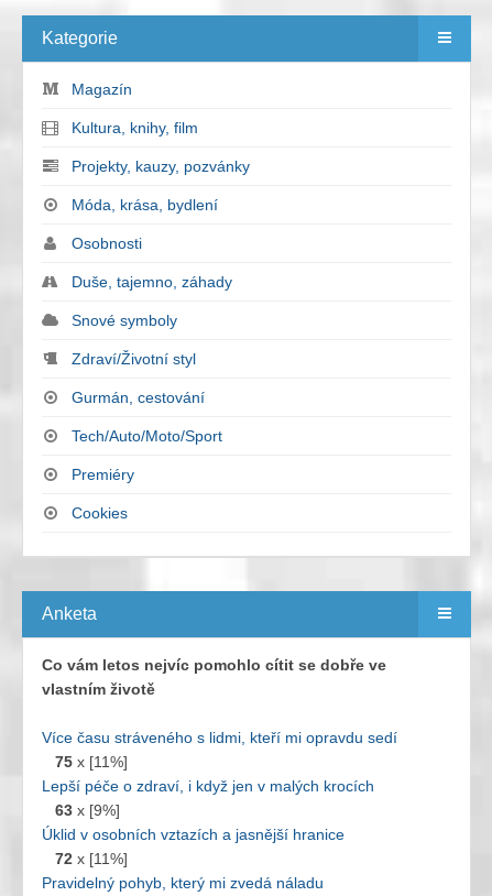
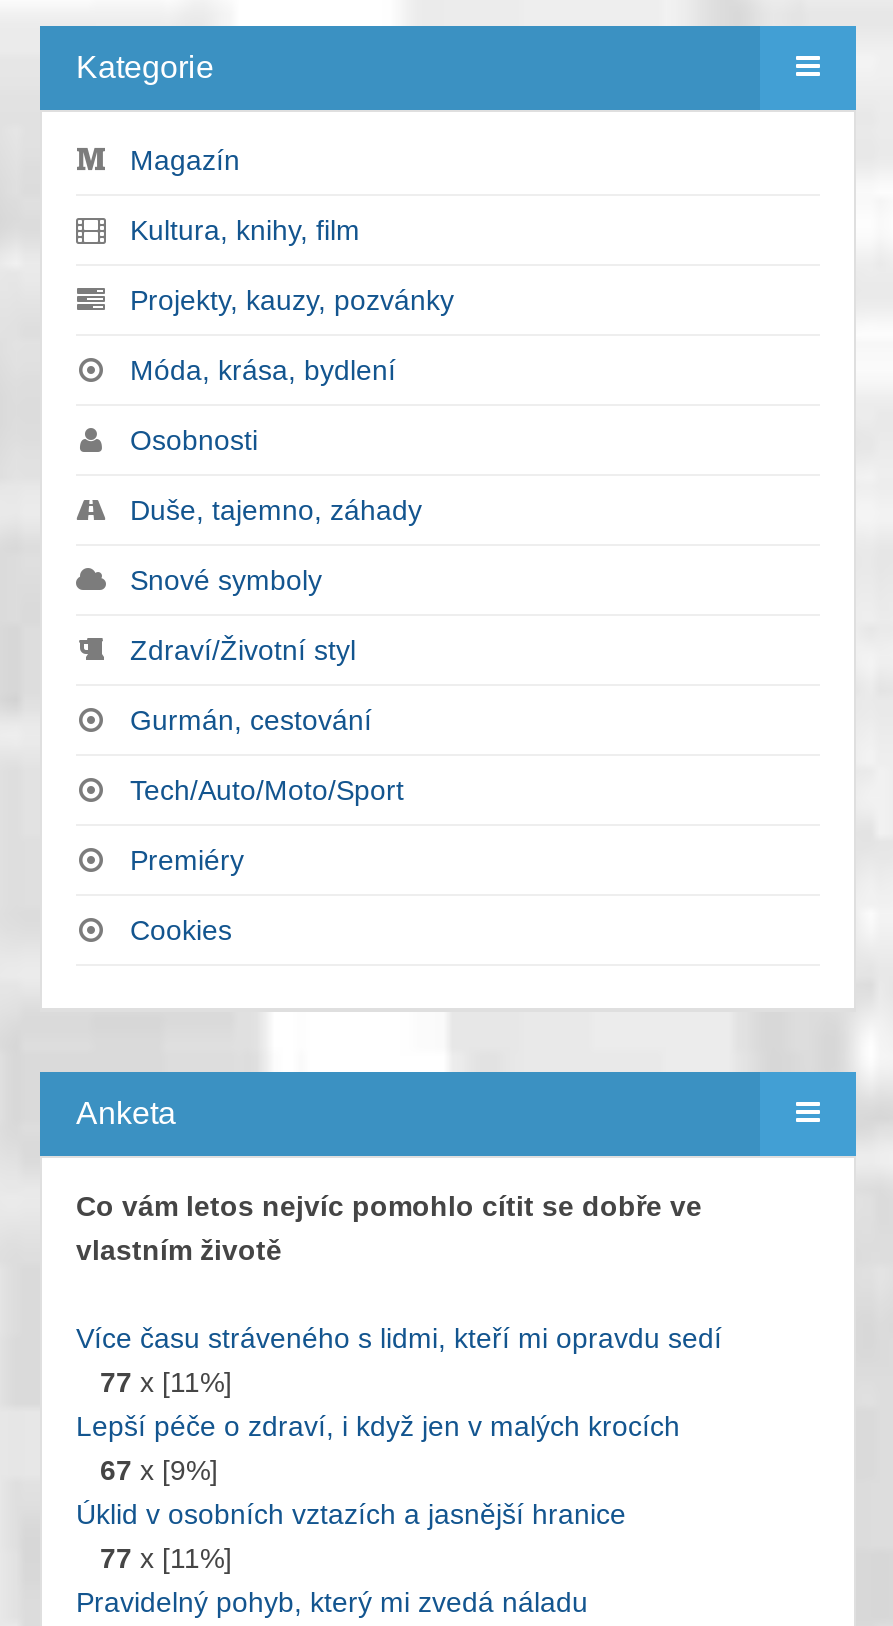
[55,753,128,770] 75 x [11%] -> [100,1366,232,1398] 77 x [11%]
[55,801,120,819] 63 x [9%] -> [100,1454,218,1486] 67 x [9%]
[55,850,128,867] 72 x [11%] -> [100,1542,232,1574] 77 x [11%]

